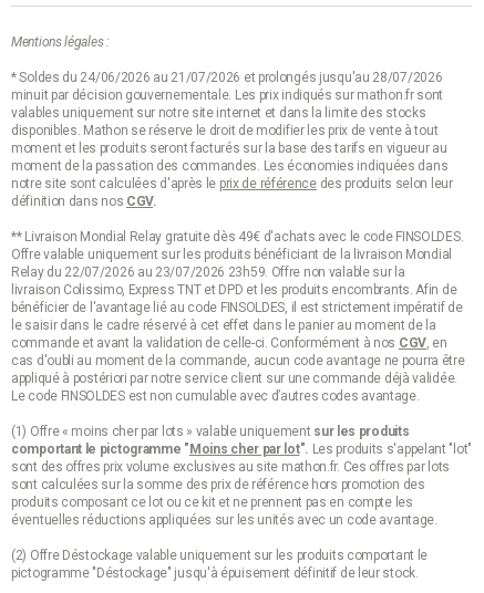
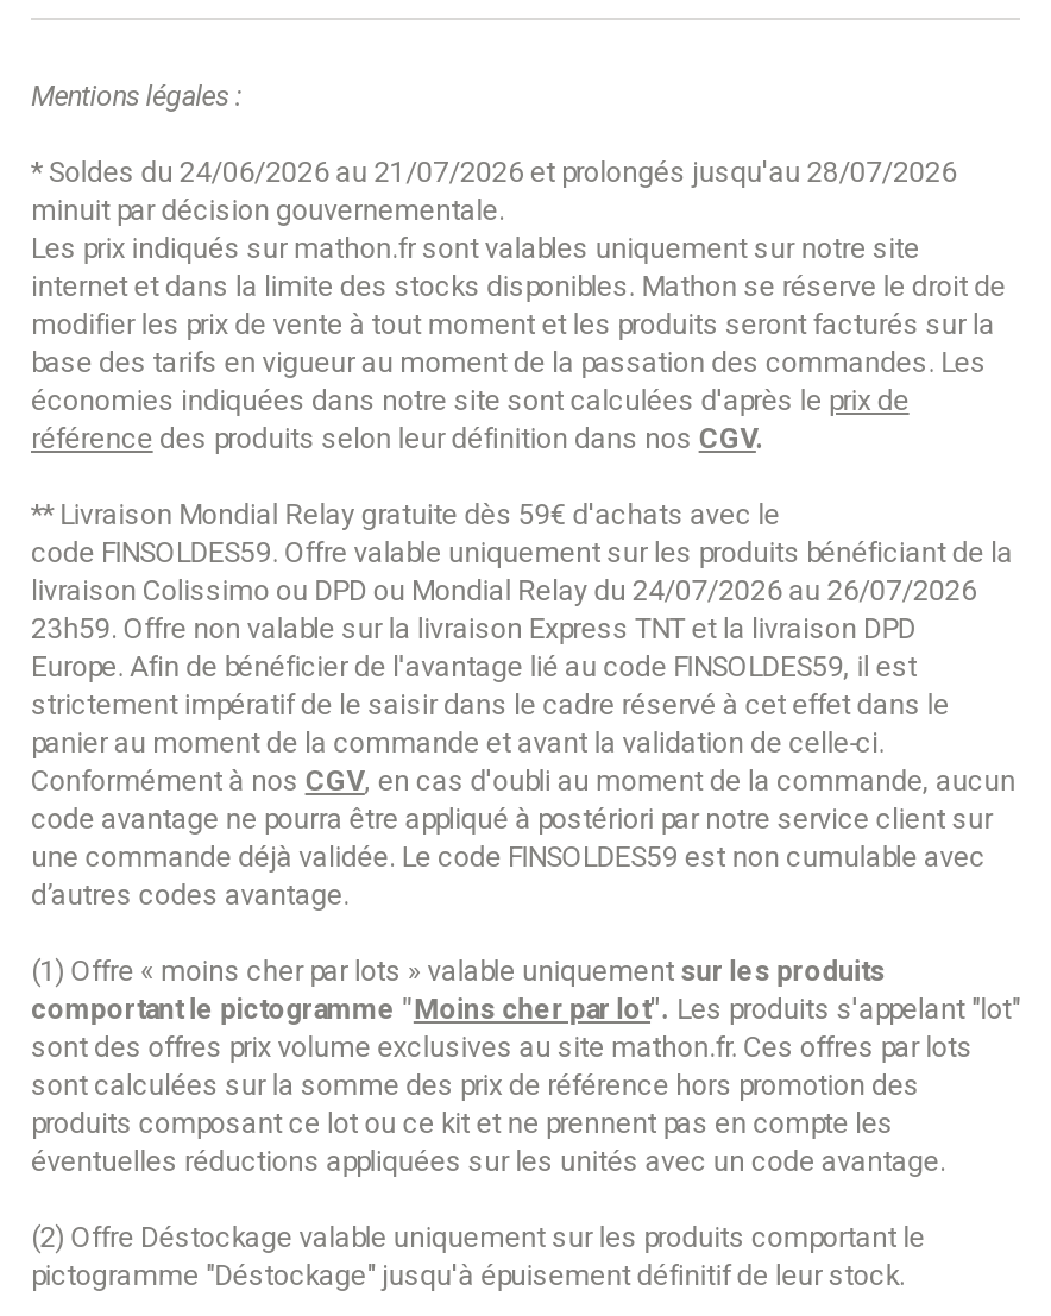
[11,229,465,404] ** Livraison Mondial Relay gratuite dès 49€ d'achats avec le code FINSOLDES. | Offre valable uniquement sur les produits bénéficiant de la livraison Mondial | Relay du 22/07/2026 au 23/07/2026 23h59. Offre non valable sur la | livraison Colissimo, Express TNT et DPD et les produits encombrants. Afin de | bénéficier de l'avantage lié au code FINSOLDES, il est strictement impératif de | le saisir dans le cadre réservé à cet effet dans le panier au moment de la | commande et avant la validation de celle-ci. Conformément à nos CGV, en | cas d'oubli au moment de la commande, aucun code avantage ne pourra être | appliqué à postériori par notre service client sur une commande déjà validée. | Le code FINSOLDES est non cumulable avec d’autres codes avantage. -> [31,498,1015,911] ** Livraison Mondial Relay gratuite dès 59€ d'achats avec le | code FINSOLDES59. Offre valable uniquement sur les produits bénéficiant de la | livraison Colissimo ou DPD ou Mondial Relay du 24/07/2026 au 26/07/2026 | 23h59. Offre non valable sur la livraison Express TNT et la livraison DPD | Europe. Afin de bénéficier de l'avantage lié au code FINSOLDES59, il est | strictement impératif de le saisir dans le cadre réservé à cet effet dans le | panier au moment de la commande et avant la validation de celle-ci. | Conformément à nos CGV, en cas d'oubli au moment de la commande, aucun | code avantage ne pourra être appliqué à postériori par notre service client sur | une commande déjà validée. Le code FINSOLDES59 est non cumulable avec | d’autres codes avantage.

